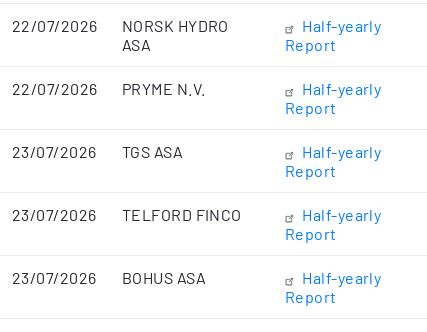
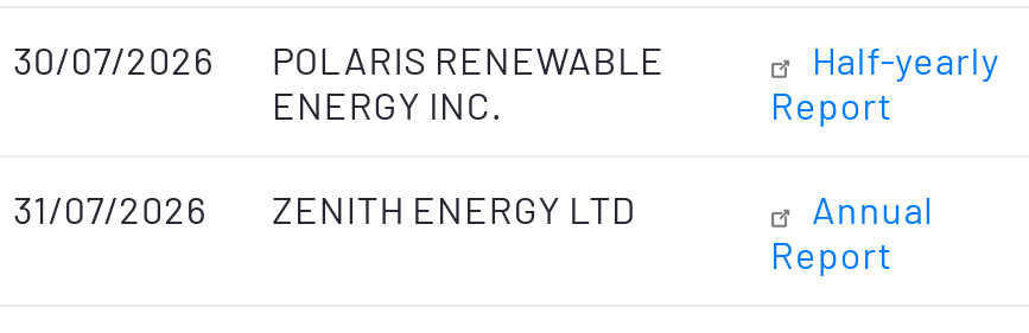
[12,16,229,54] 22/07/2026 | NORSK HYDRO | ASA -> [13,37,665,127] 30/07/2026 | POLARIS RENEWABLE | ENERGY INC.
[12,79,381,287] 22/07/2026 | PRYME N.V. | Half-yearly | Report | 23/07/2026 | TGS ASA | Half-yearly | Report | 23/07/2026 | TELFORD FINCO | Half-yearly | Report | 23/07/2026 | BOHUS ASA | Half-yearly -> [13,186,934,231] 31/07/2026 | ZENITH ENERGY LTD | Annual

